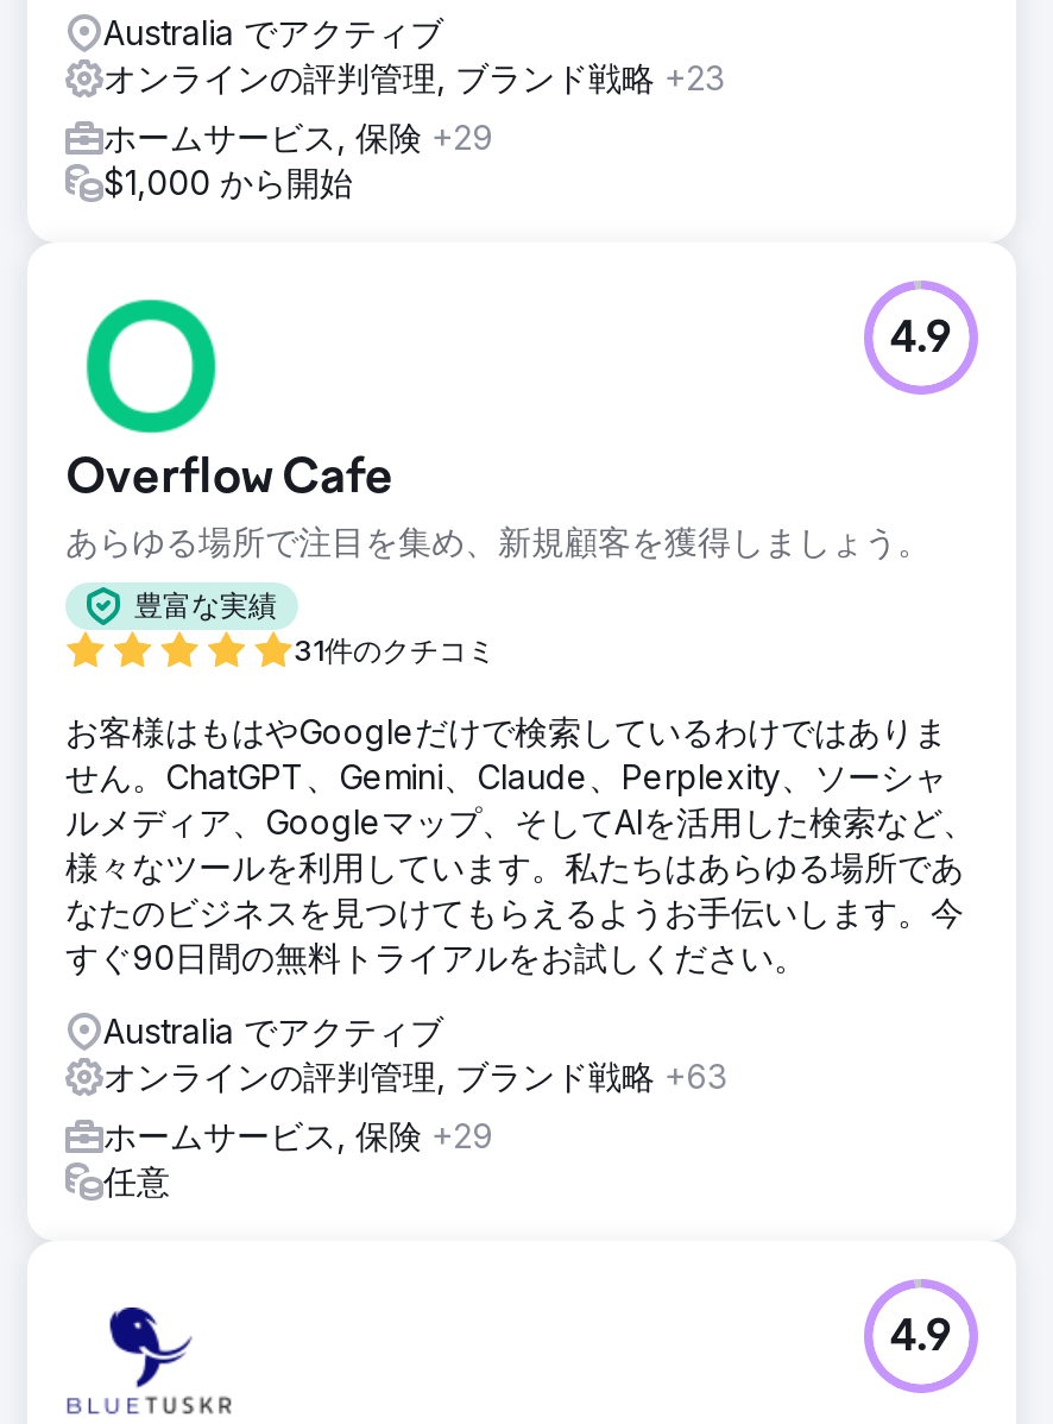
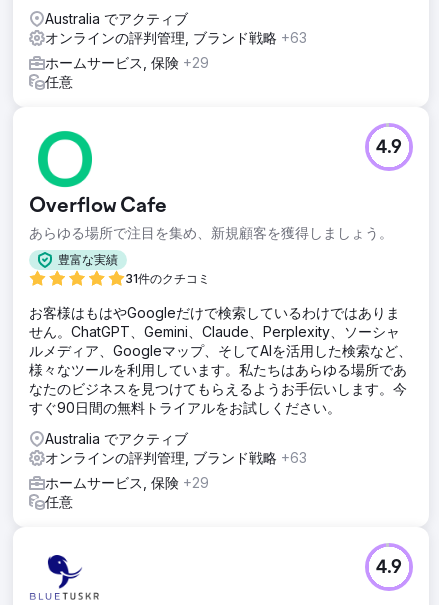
[103,56,724,97] オンラインの評判管理, ブランド戦略+23 -> [45,29,307,46] オンラインの評判管理, ブランド戦略+63
[103,161,353,201] $1,000 から開始 -> [45,73,73,90] 任意

